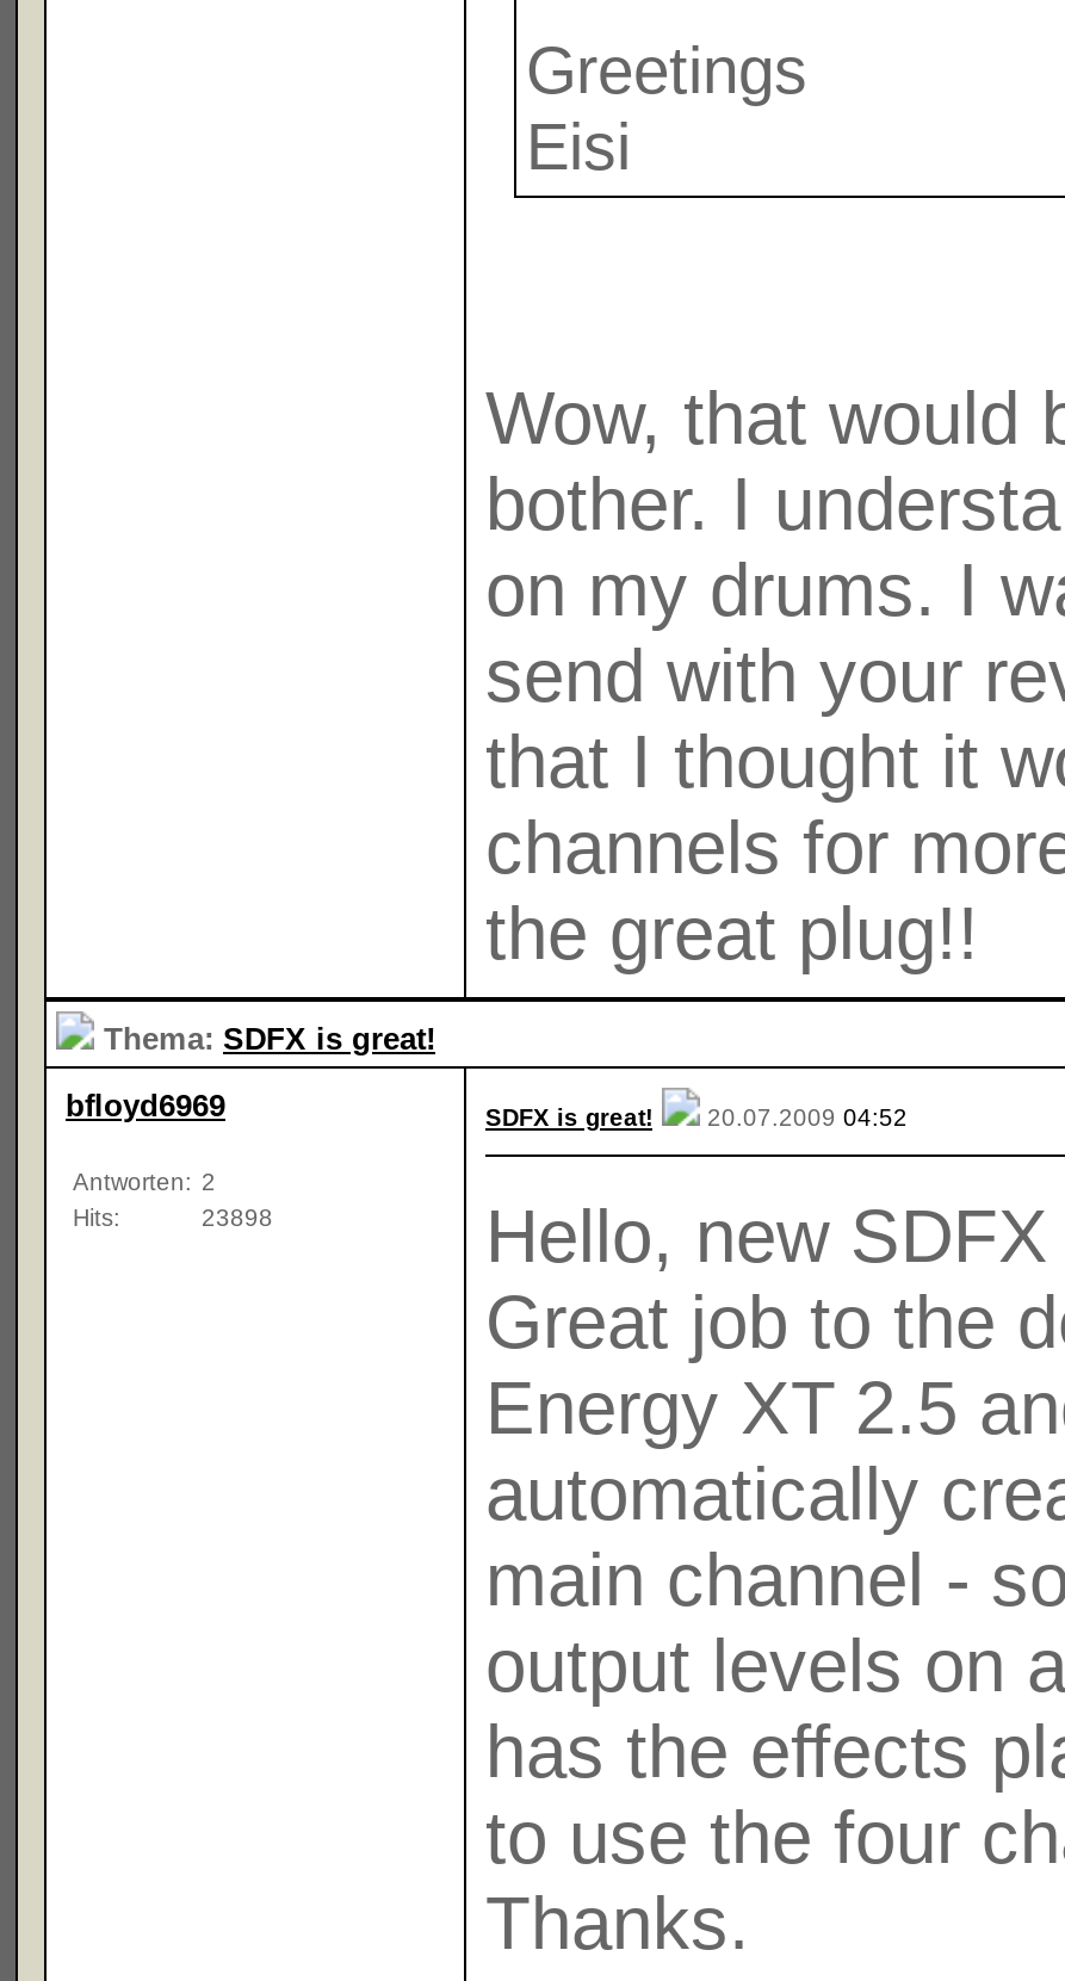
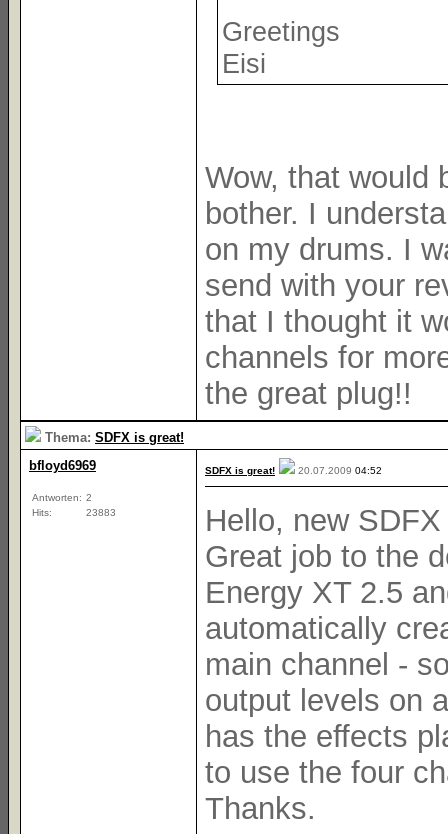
[202,1205,273,1231] 23898 -> [86,507,116,518] 23883

